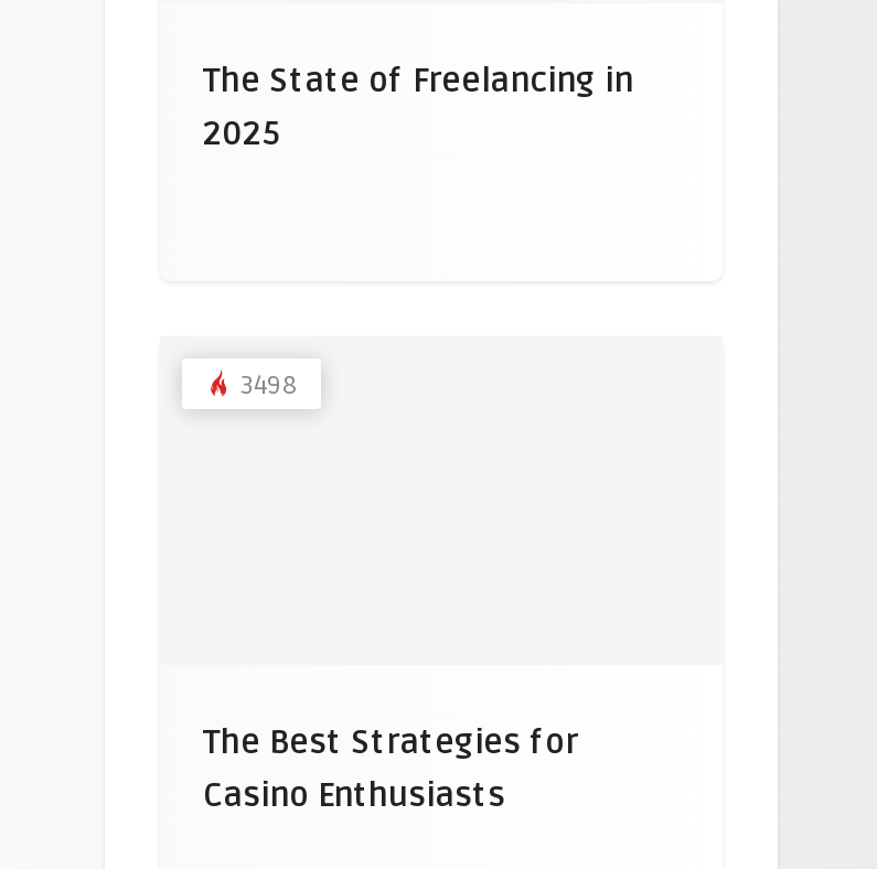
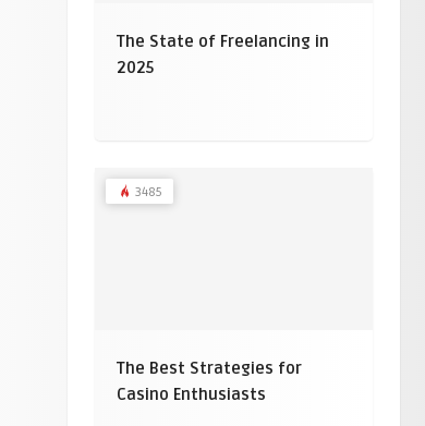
[234,369,298,403] 3498 -> [131,184,162,200] 3485

